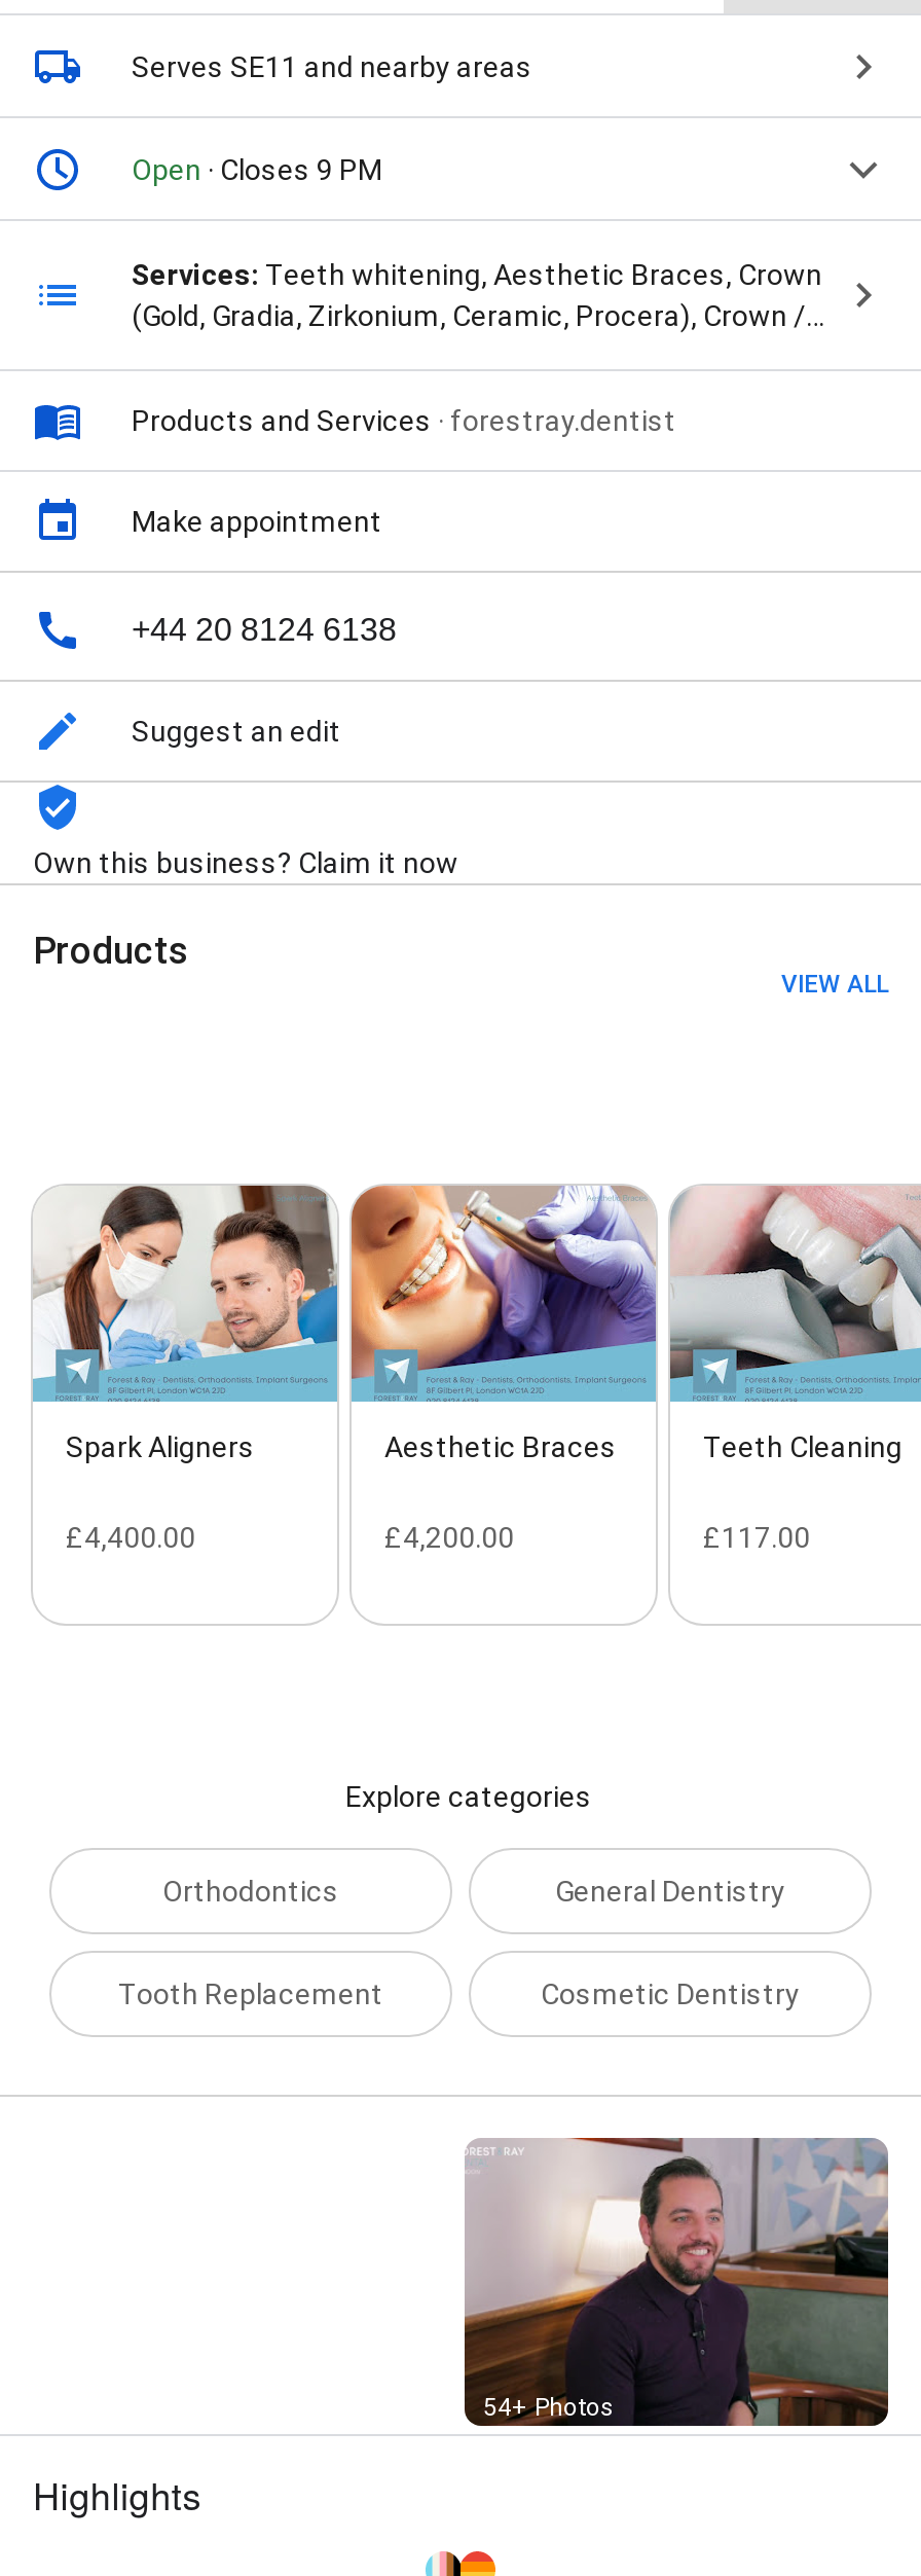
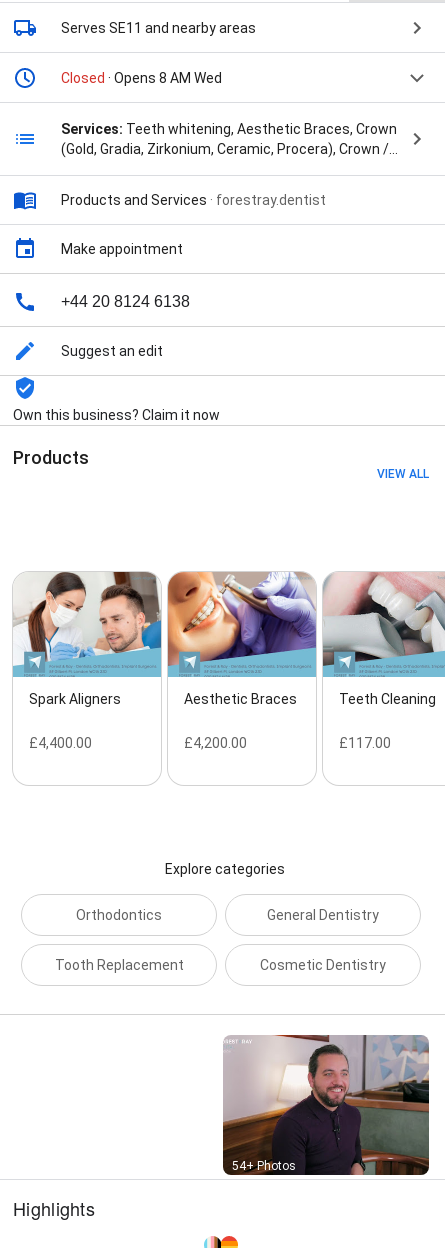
[132,154,382,187] Open · Closes 9 PM -> [61,70,222,86] Closed · Opens 8 AM Wed

